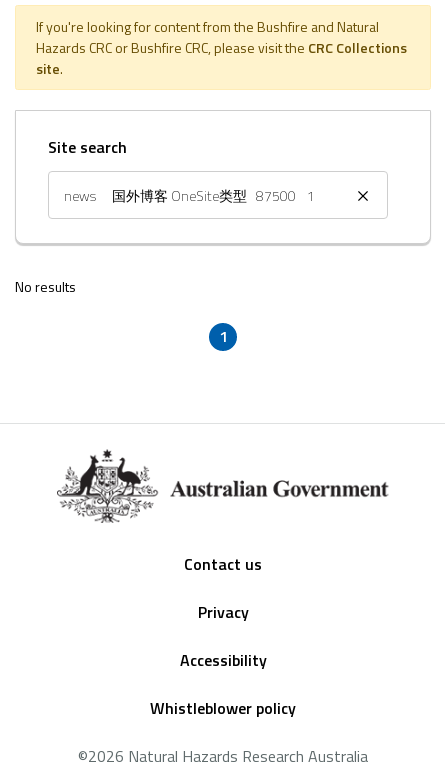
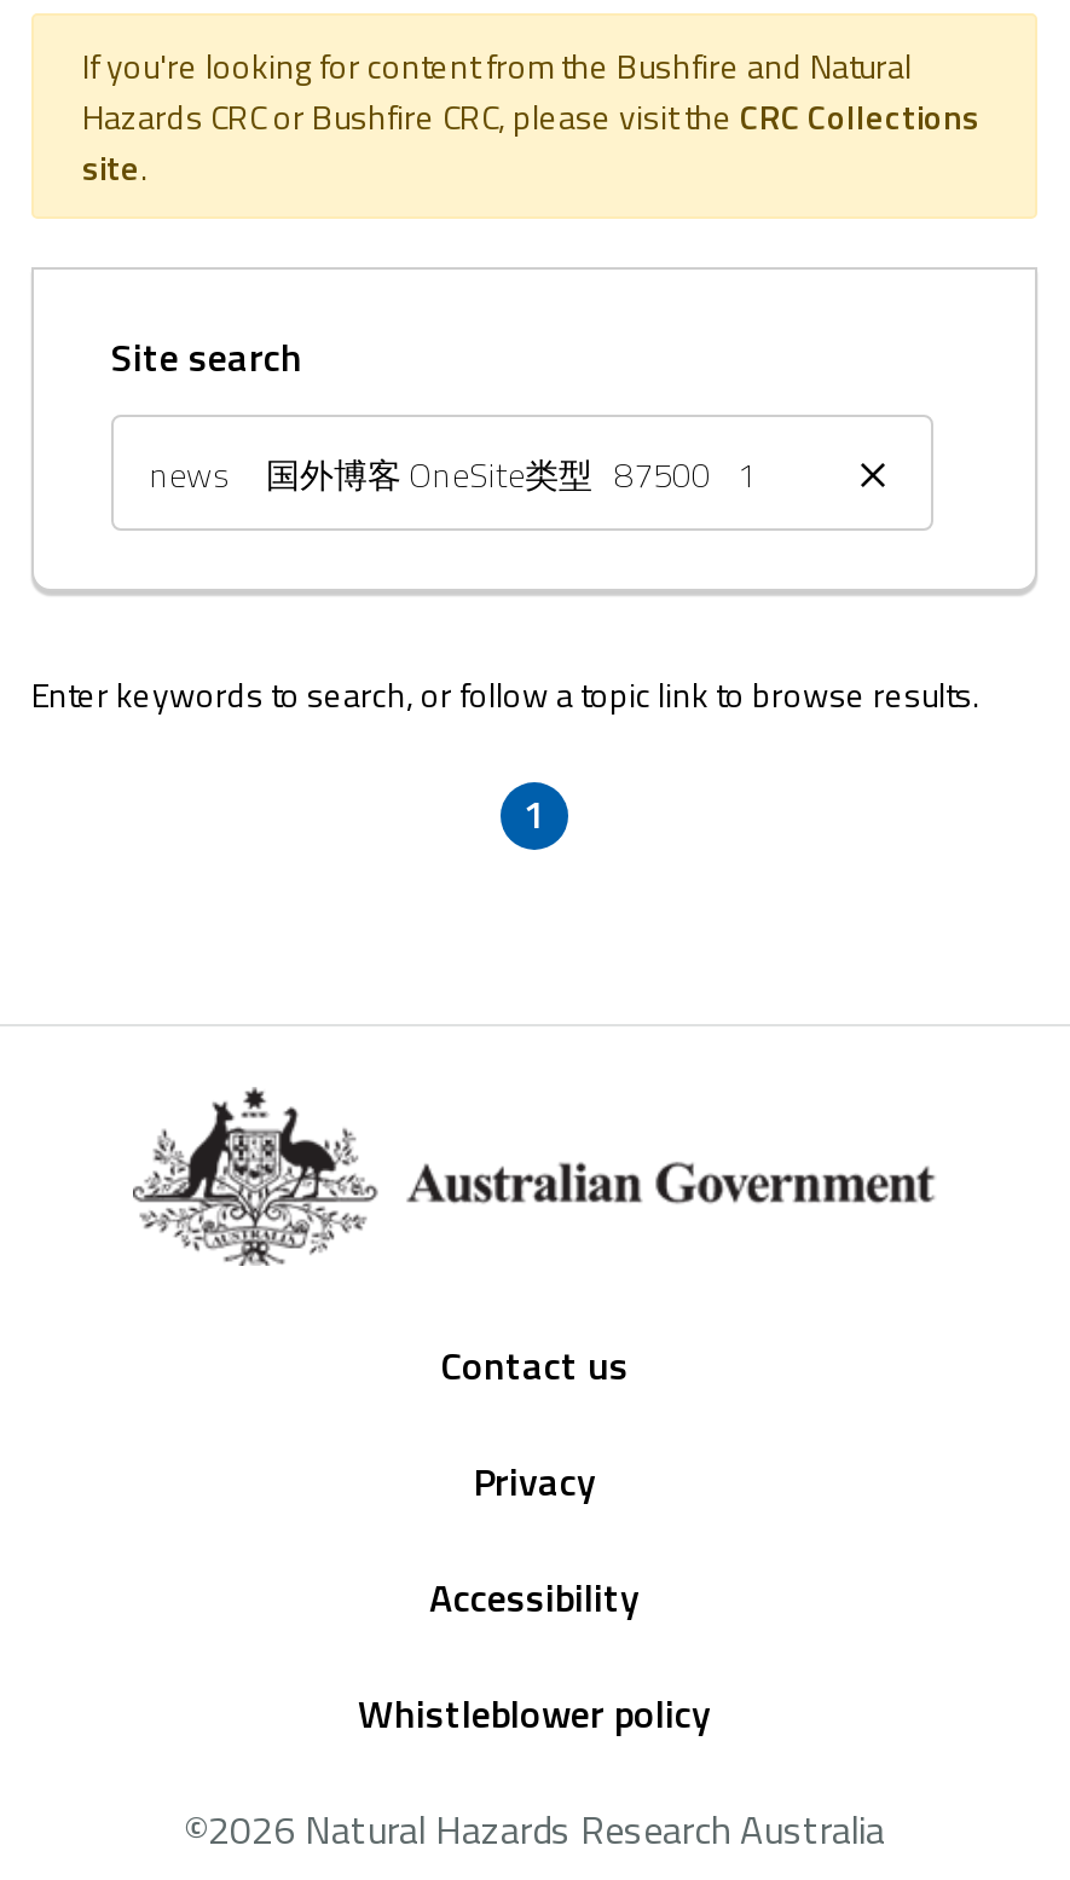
[15,276,76,297] No results -> [31,669,979,719] Enter keywords to search, or follow a topic link to browse results.

